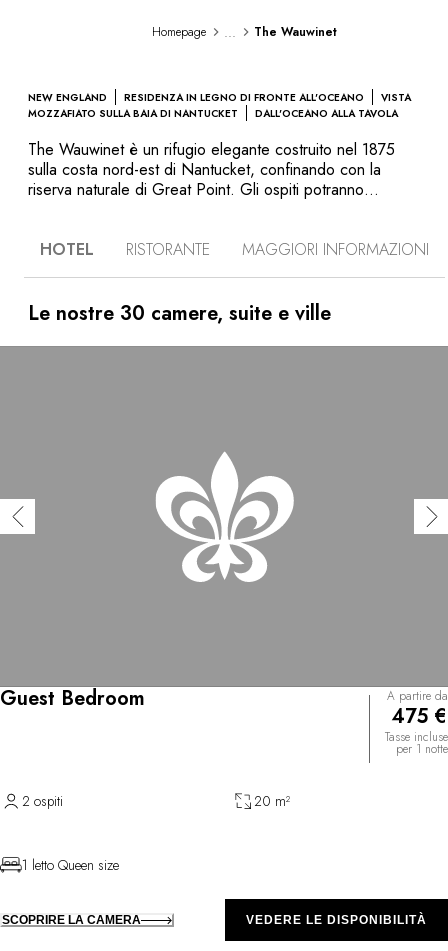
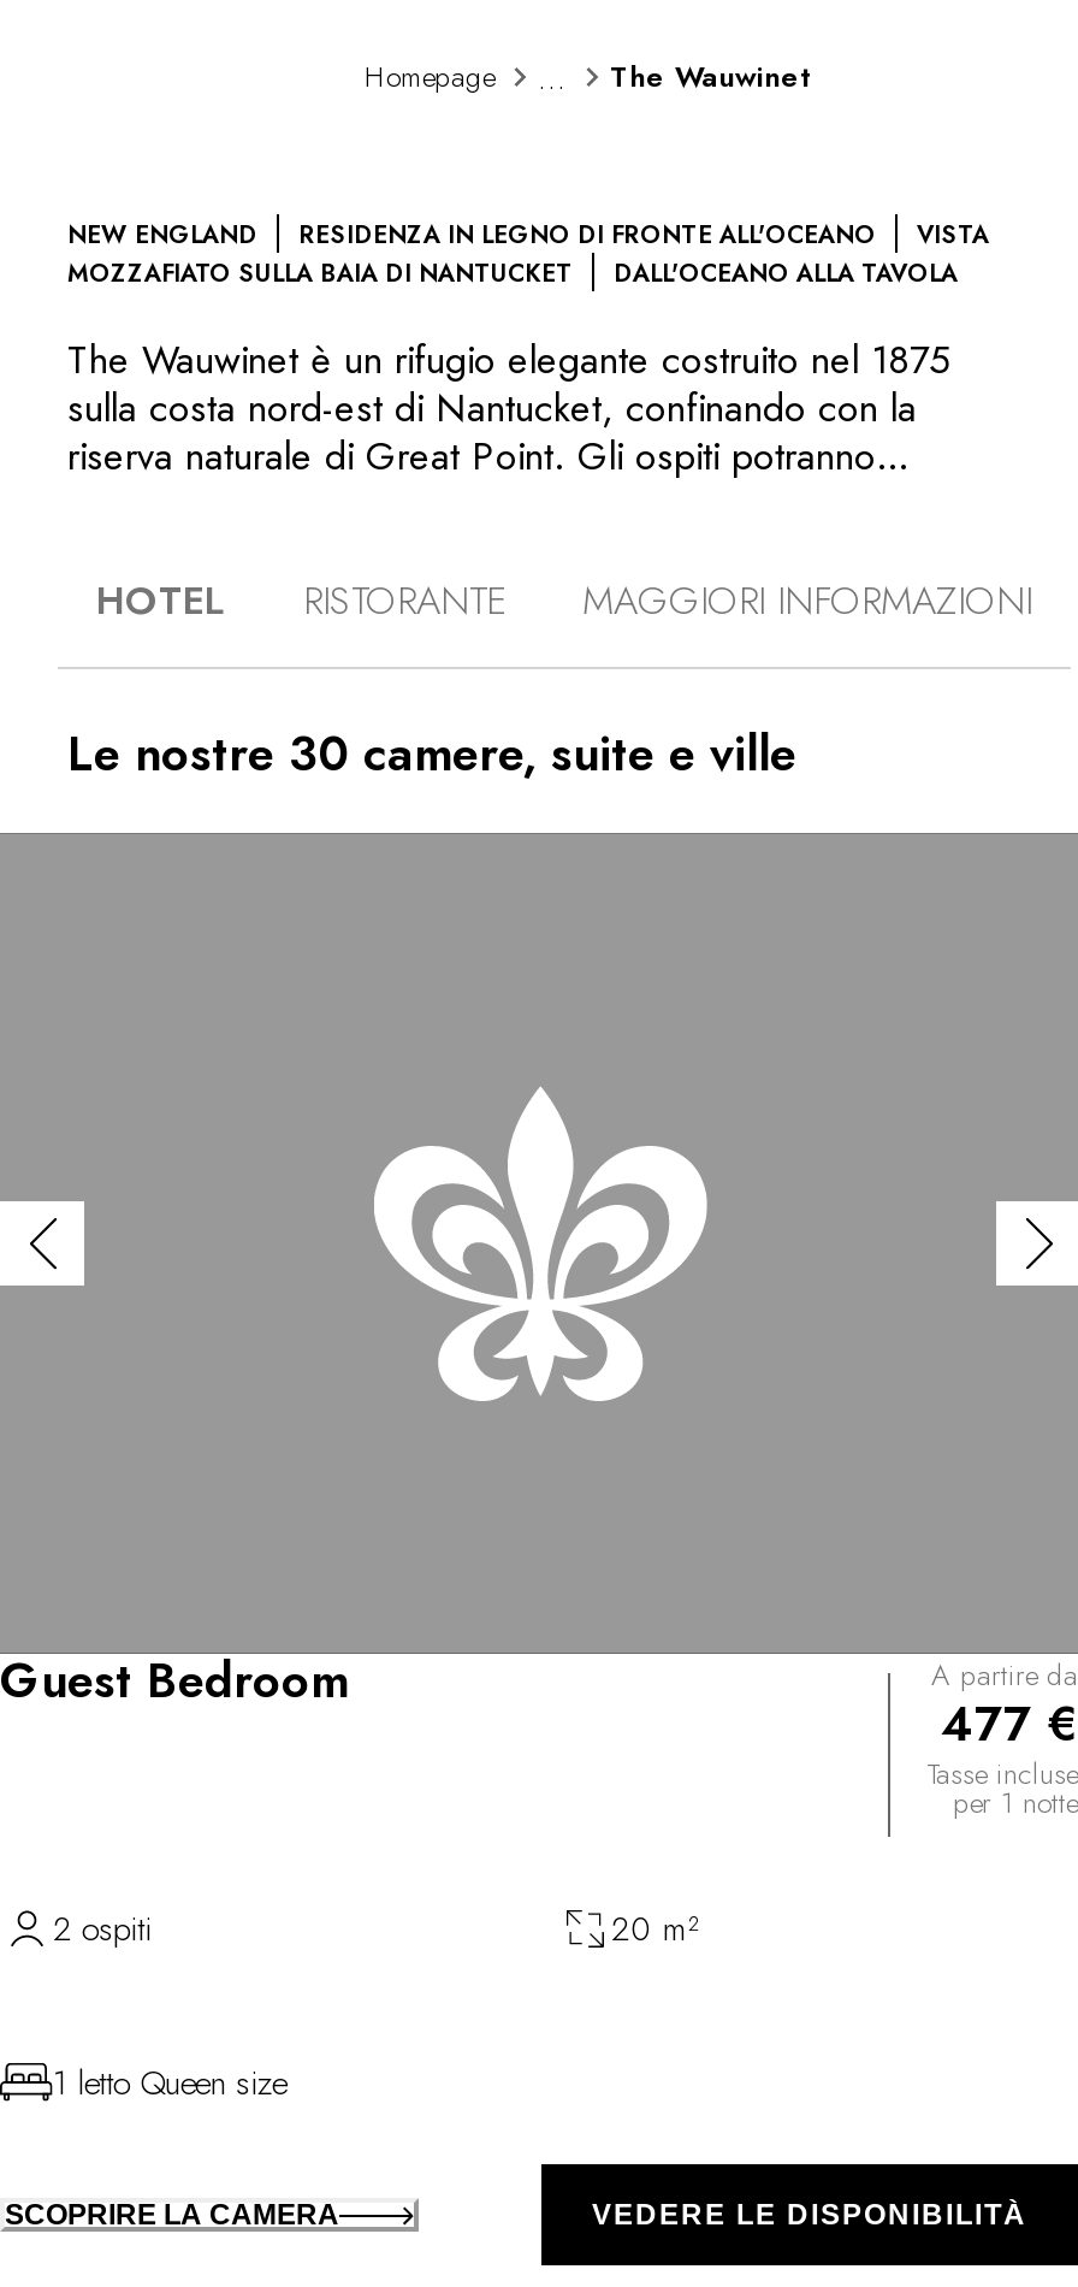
[391,702,447,731] 475 € -> [941,1690,1078,1760] 477 €

